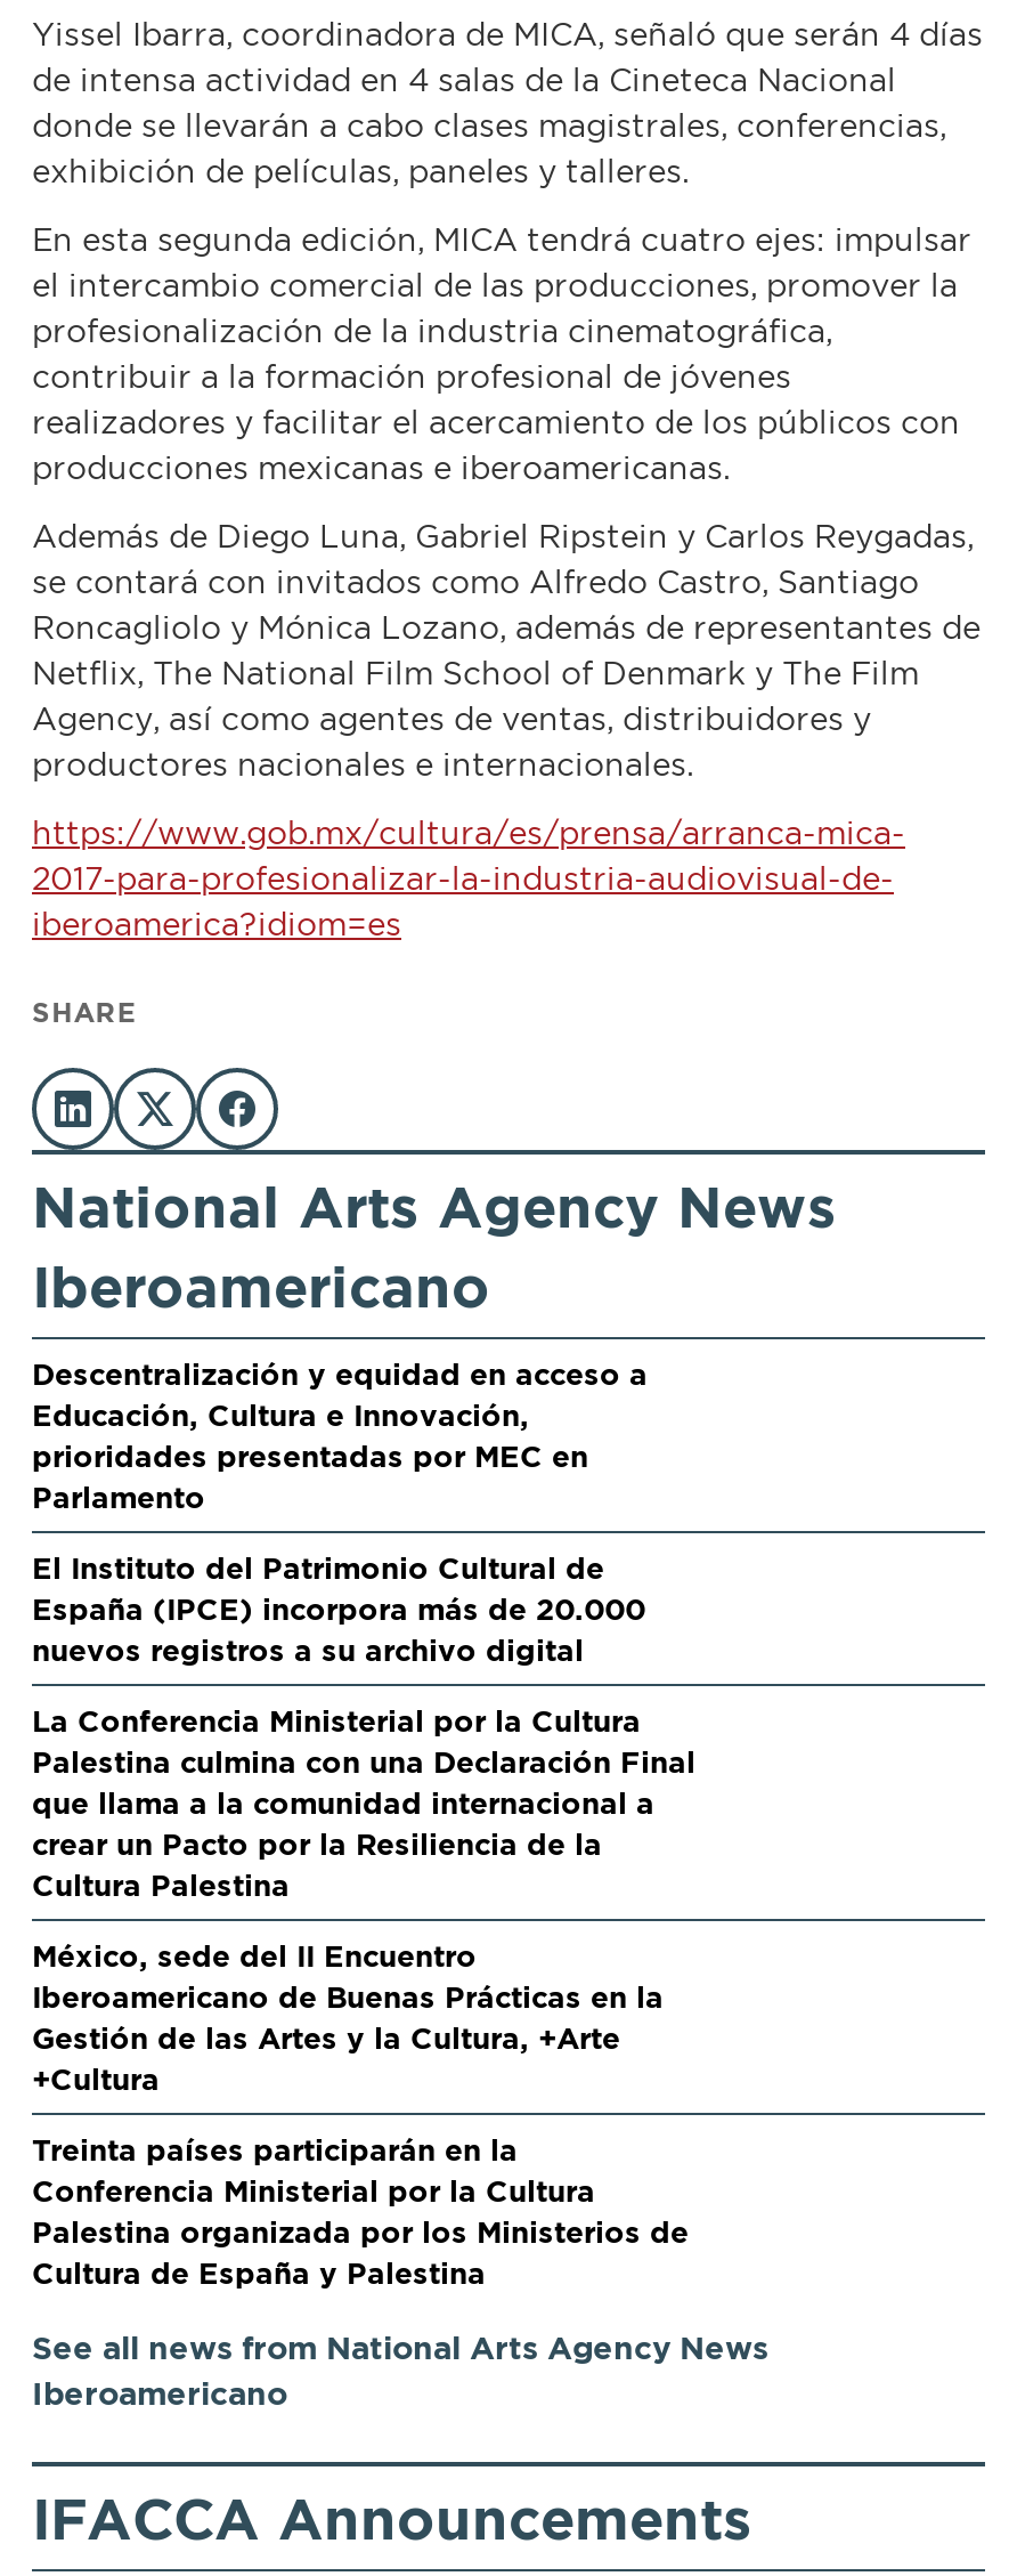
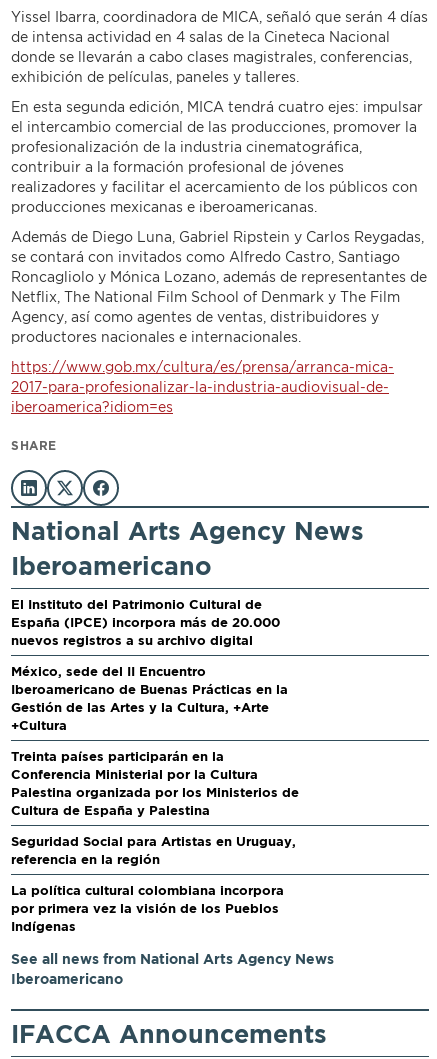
[32,1358,648,1513] Descentralización y equidad en acceso a | Educación, Cultura e Innovación, | prioridades presentadas por MEC en | Parlamento -> none
[32,1704,695,1901] La Conferencia Ministerial por la Cultura | Palestina culmina con una Declaración Final | que llama a la comunidad internacional a | crear un Pacto por la Resiliencia de la | Cultura Palestina -> none
moved [32,1939,689,2289] -> [11,664,299,817]: México, sede del II Encuentro | Iberoamericano de Buenas Prácticas en la | Gestión de las Artes y la Cultura, +Arte | +Cultura | Treinta países participarán en la | Conferencia Ministerial por la Cultura | Palestina organizada por los Ministerios de | Cultura de España y Palestina
none -> [11,834,296,933] Seguridad Social para Artistas en Uruguay, | referencia en la región | La política cultural colombiana incorpora | por primera vez la visión de los Pueblos | Indígenas

